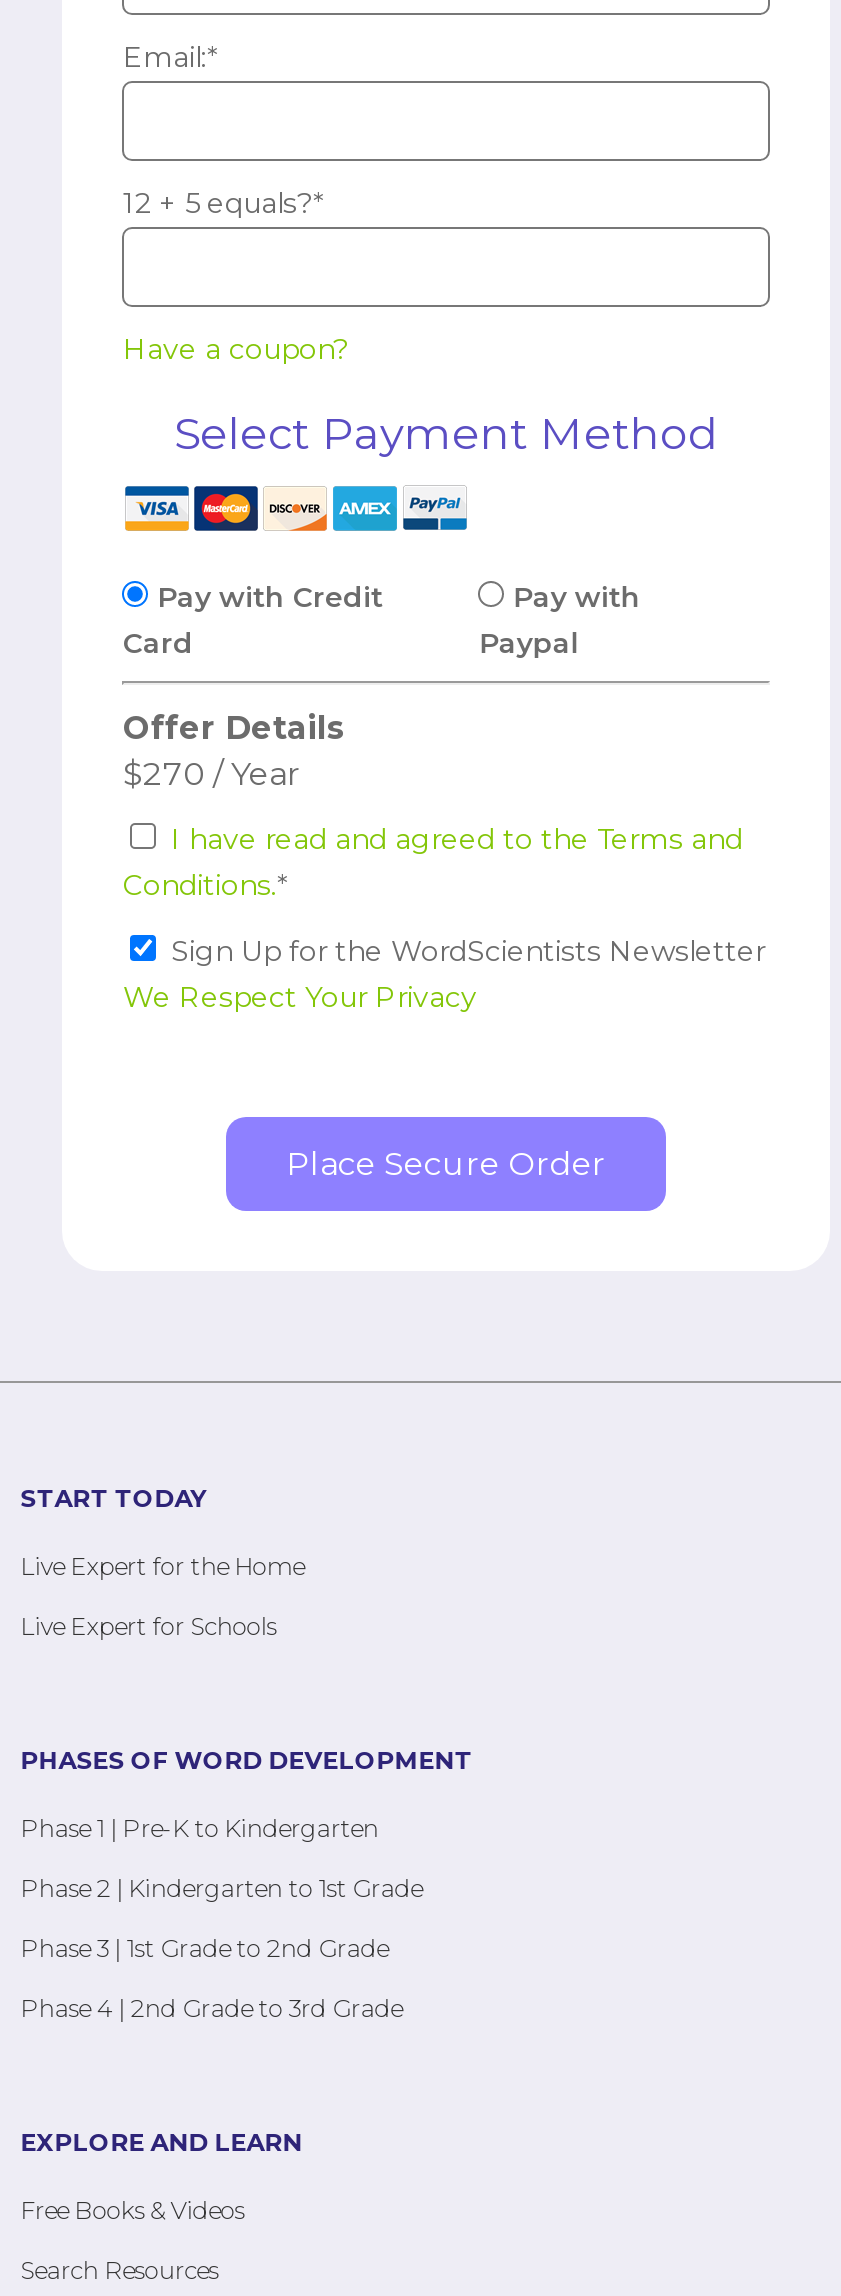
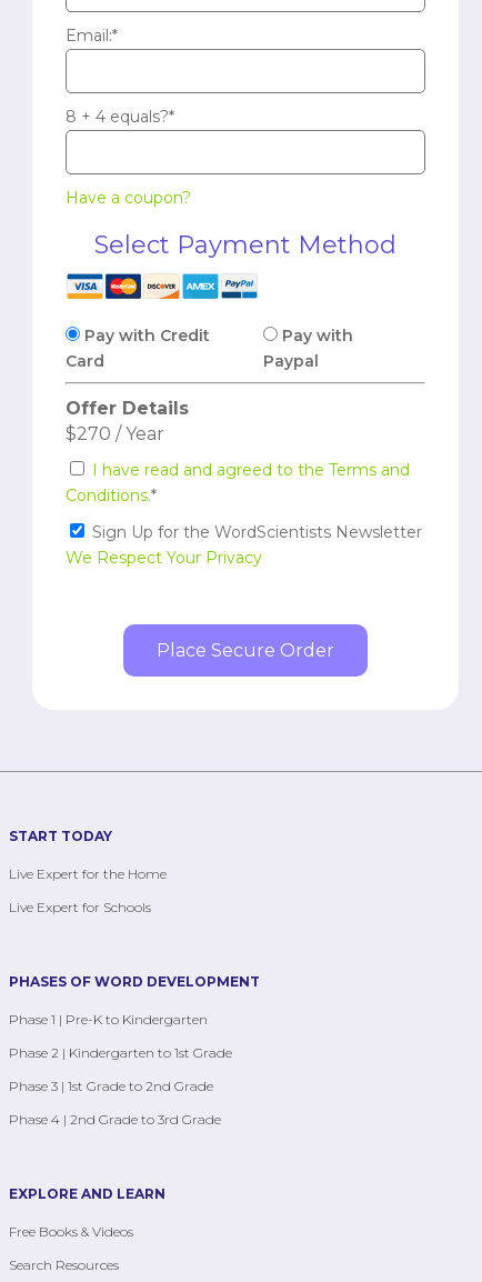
[123,185,323,221] 12 + 5 equals?* -> [66,107,175,127] 8 + 4 equals?*

